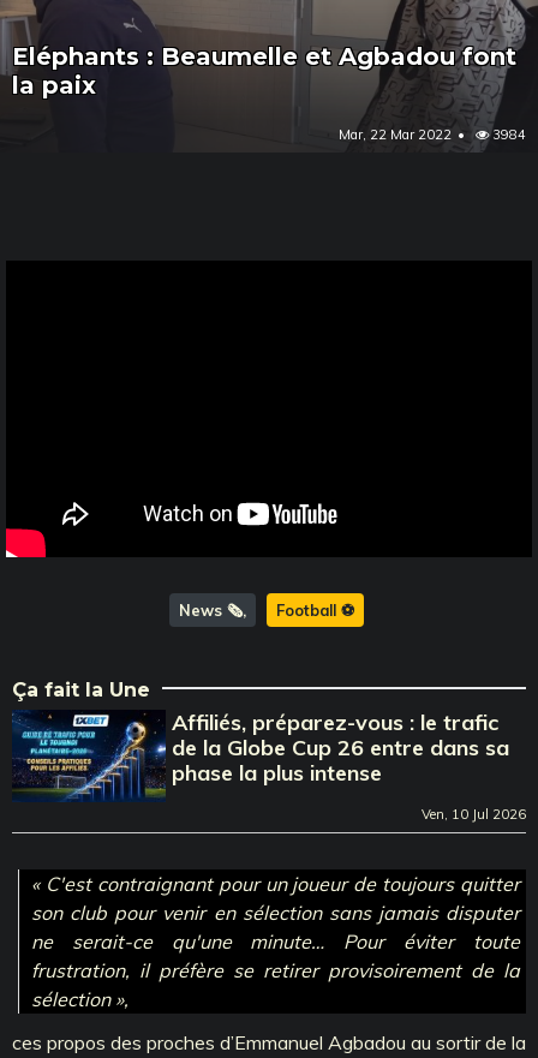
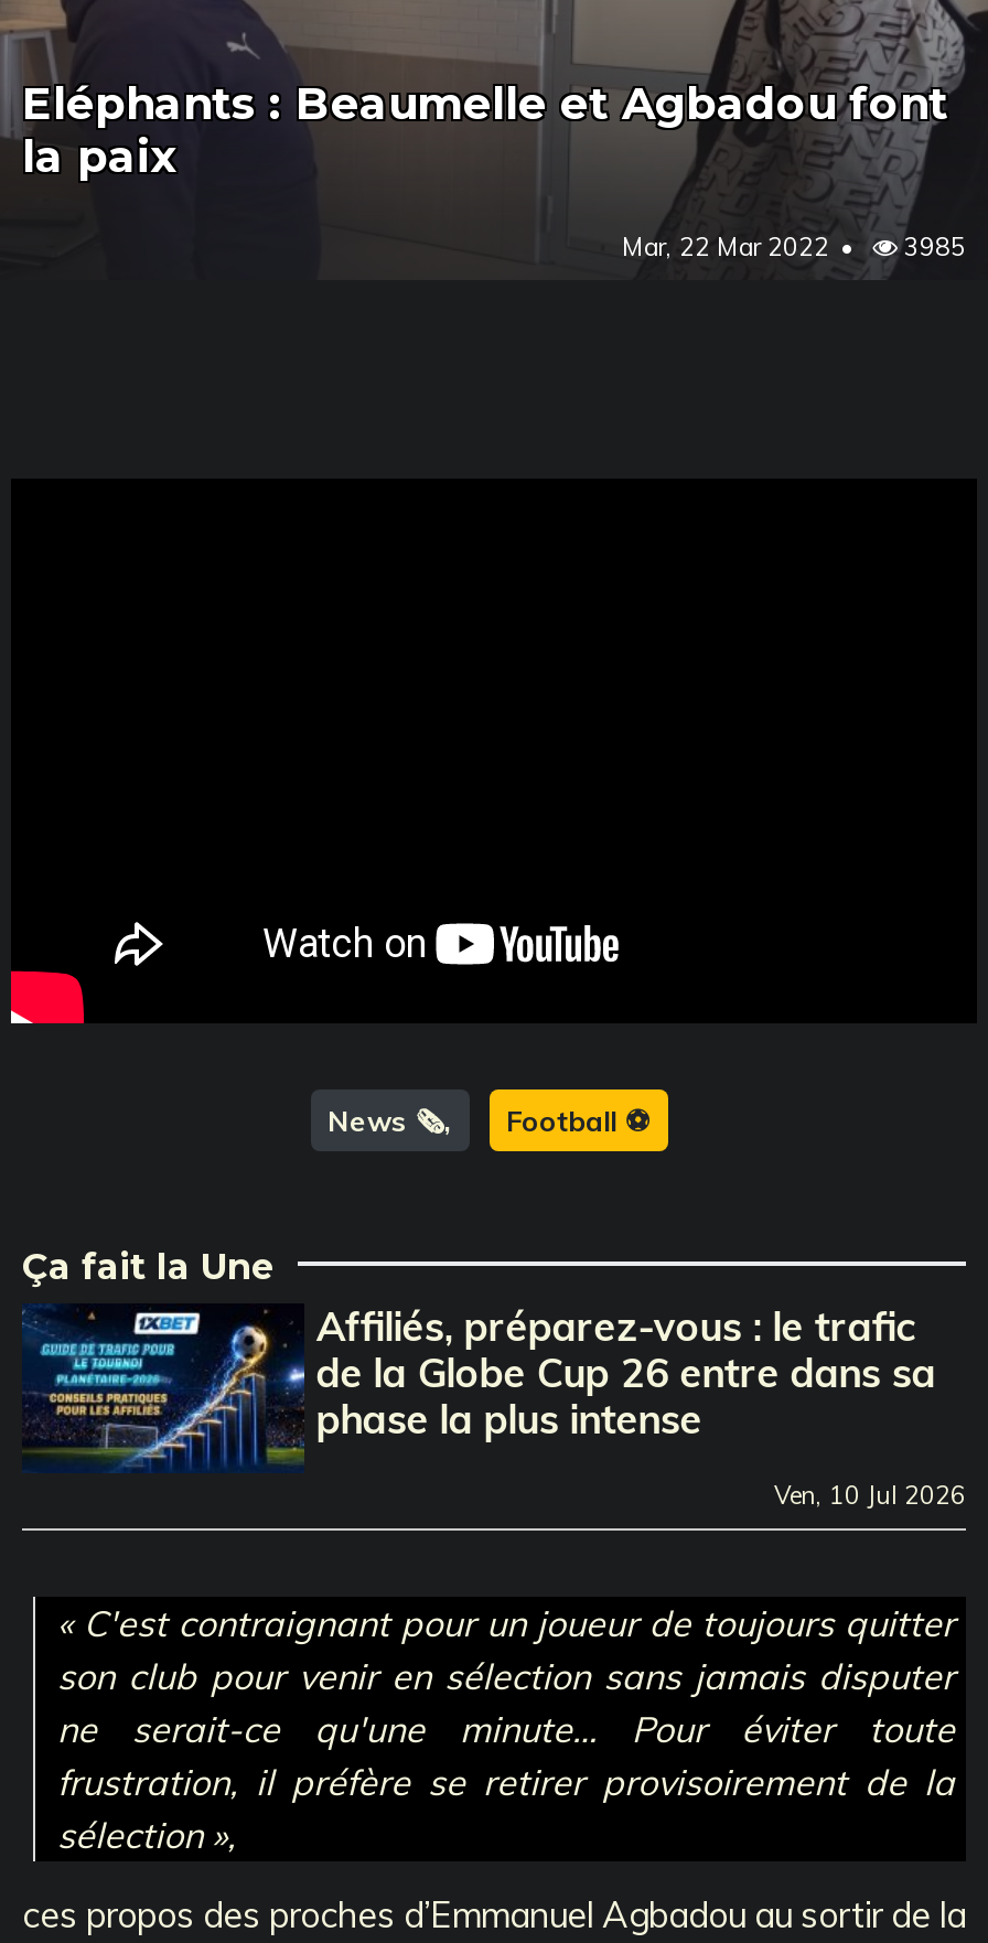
[489,126,526,143] 3984 -> [898,231,966,262] 3985

